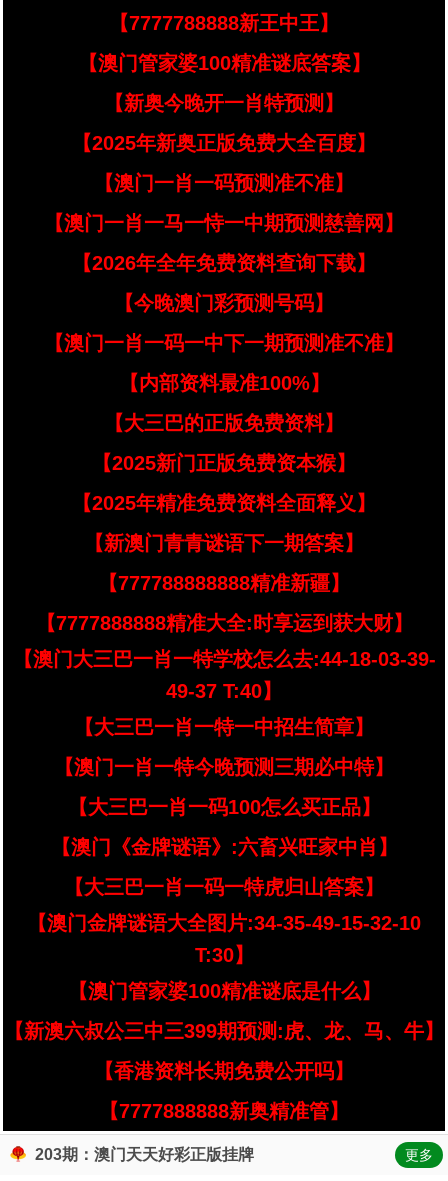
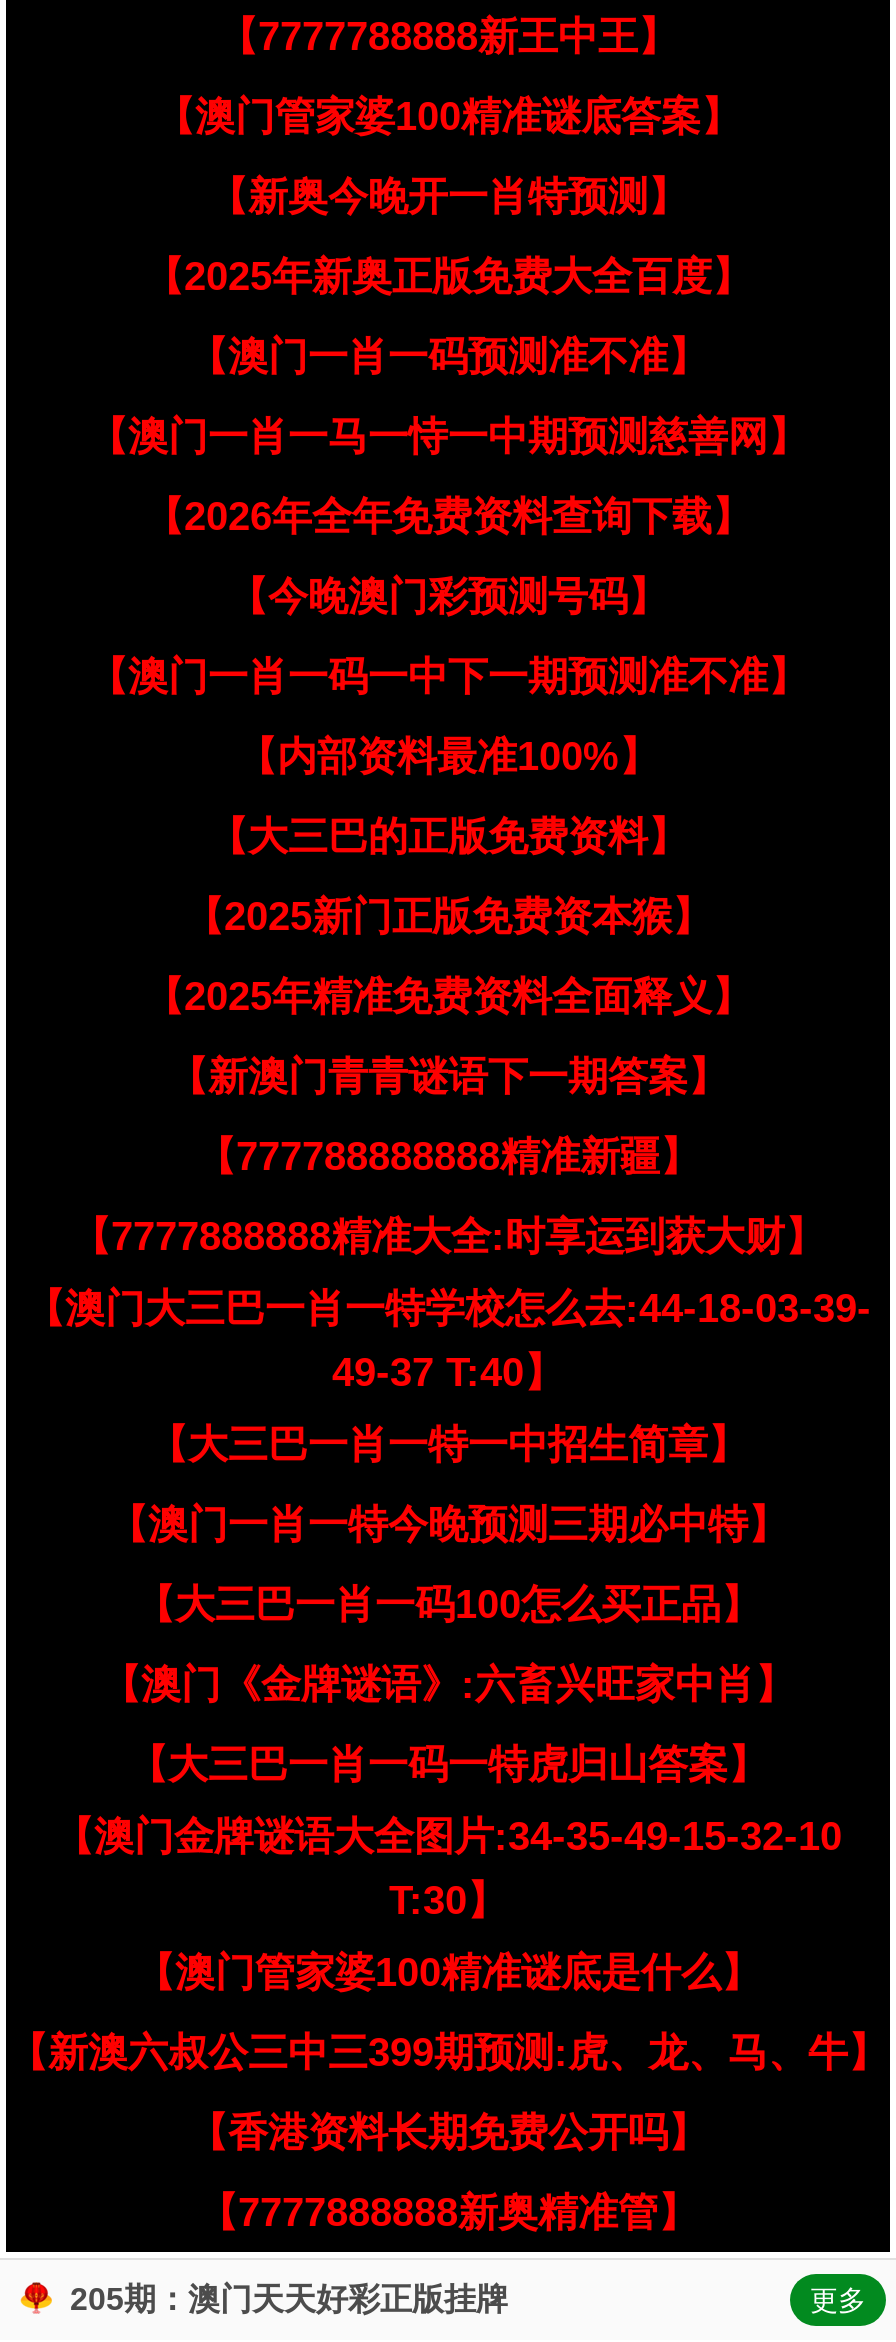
[35,1146,254,1163] 203期：澳门天天好彩正版挂牌 -> [70,2282,508,2316] 205期：澳门天天好彩正版挂牌

